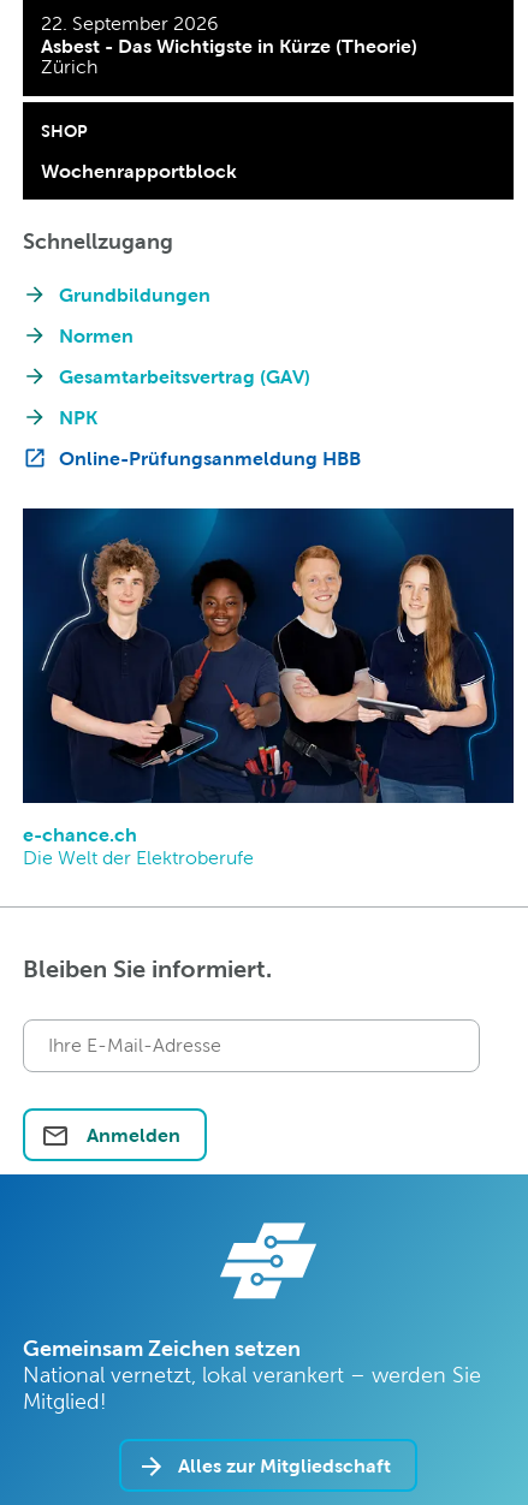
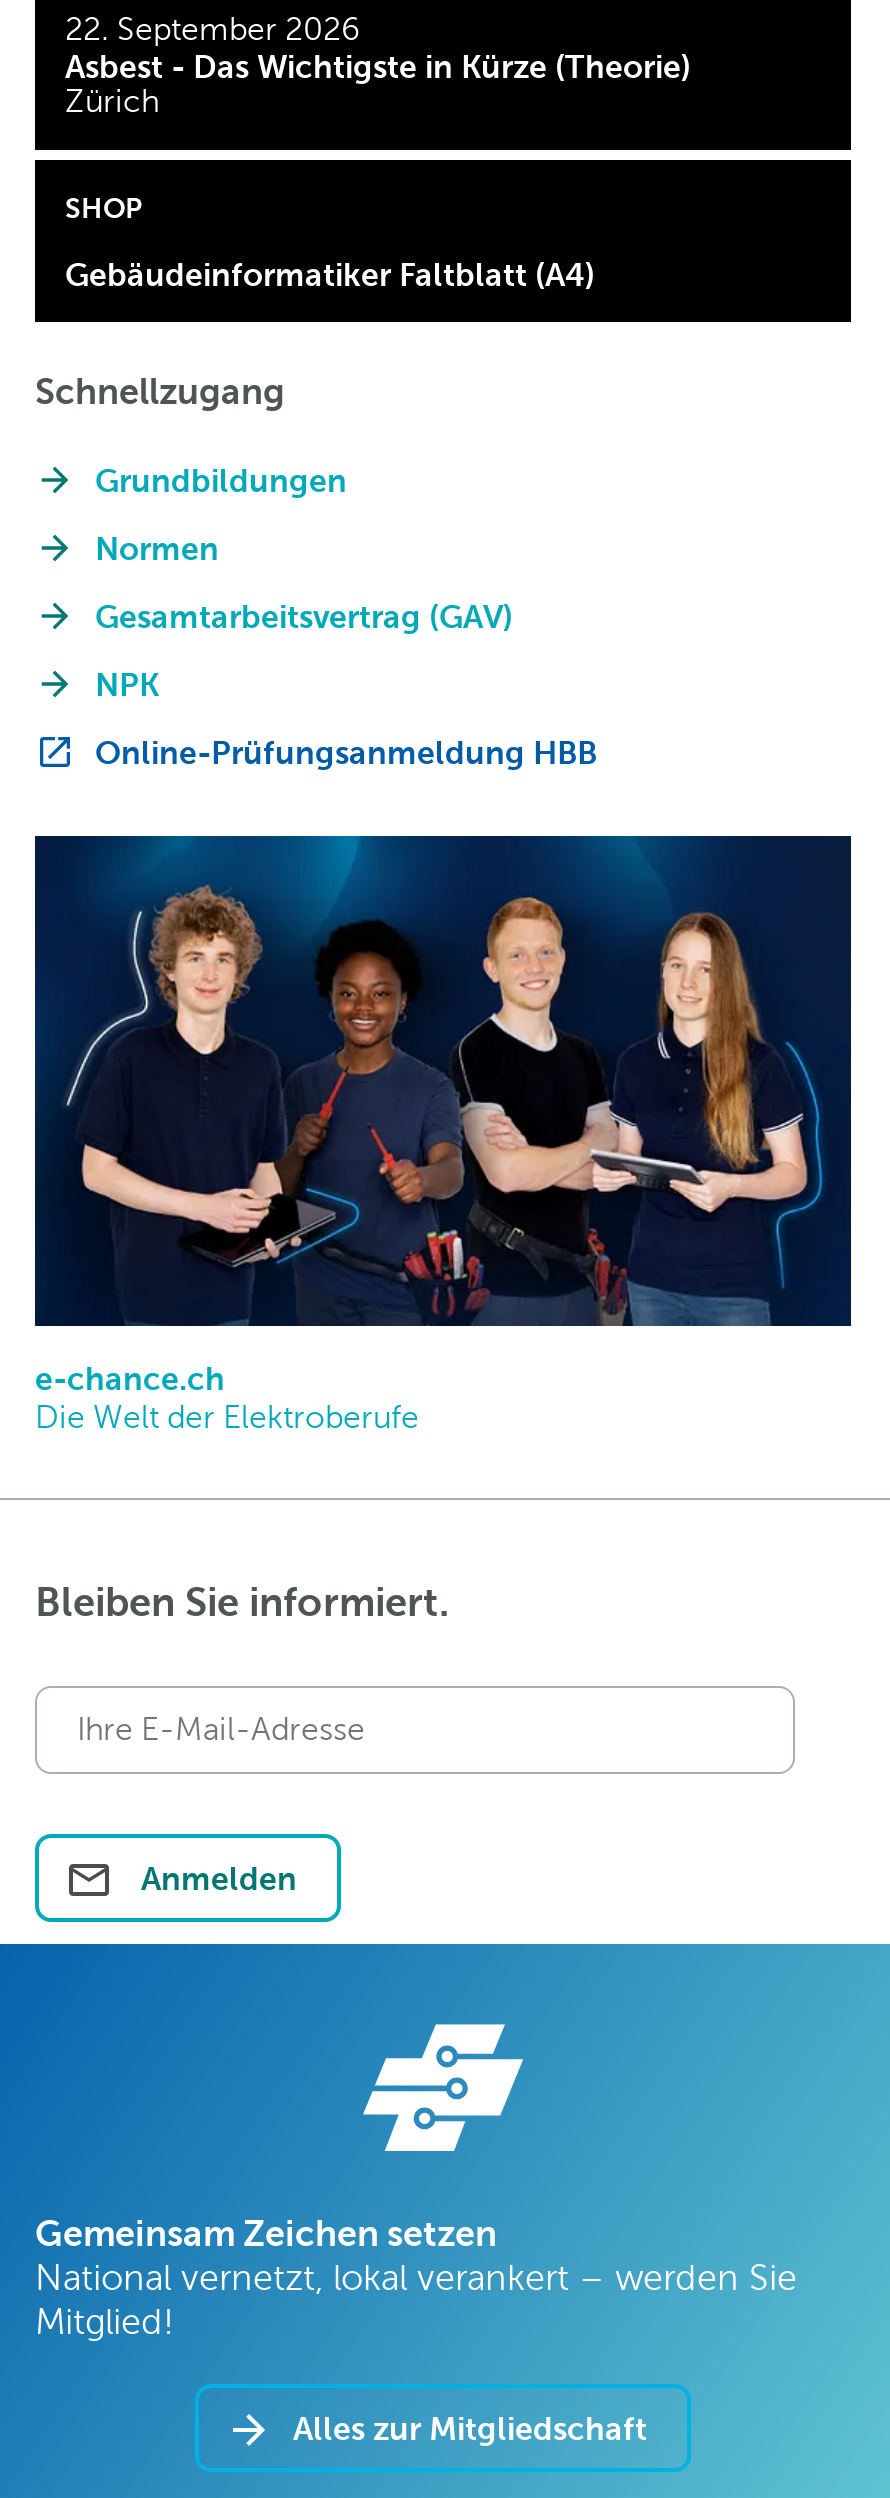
[41,160,237,182] Wochenrapportblock -> [65,256,595,292] Gebäudeinformatiker Faltblatt (A4)

